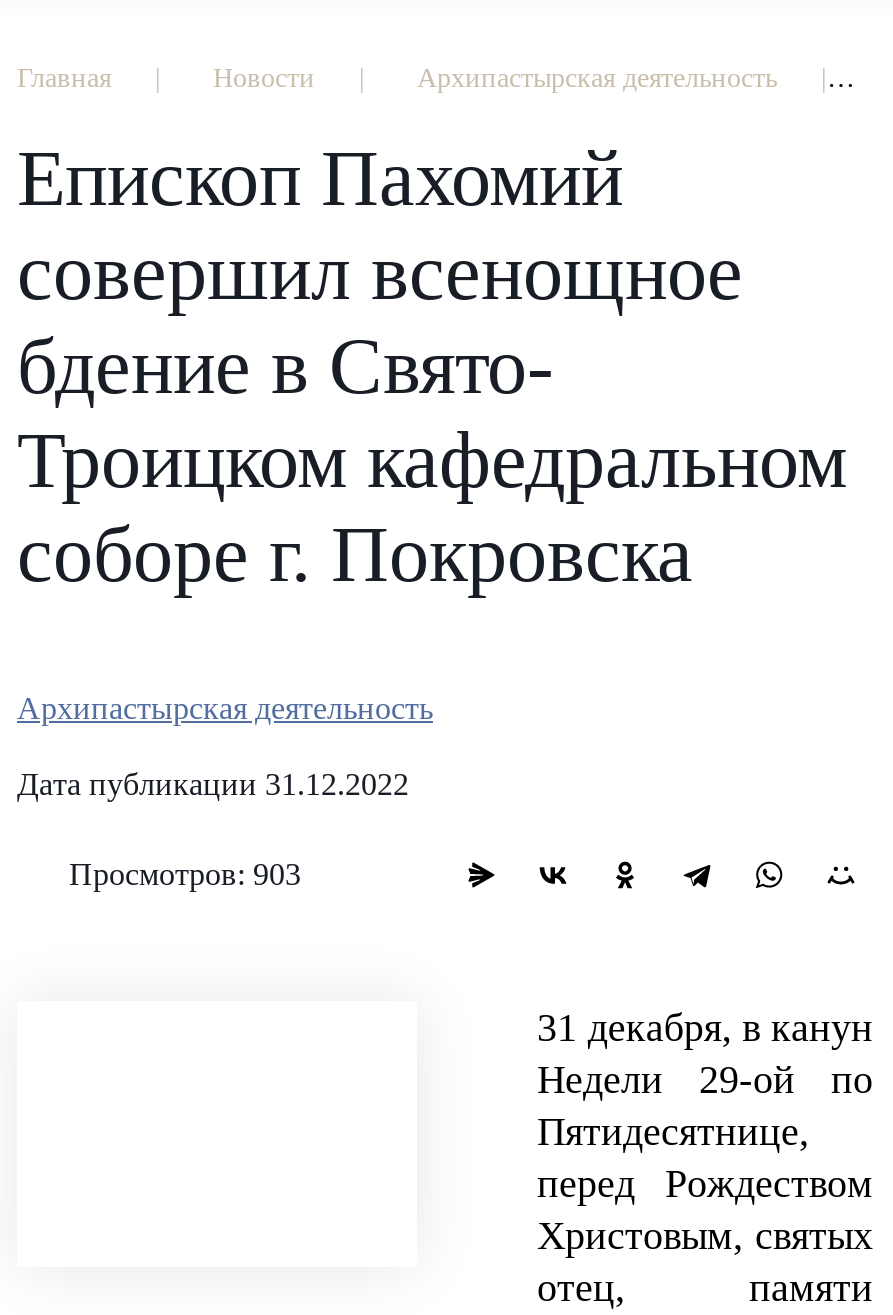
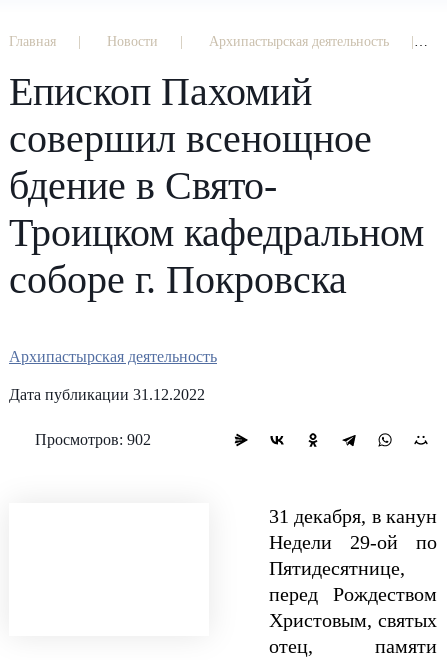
[69,857,301,891] Просмотров: 903 -> [35,431,151,448] Просмотров: 902

